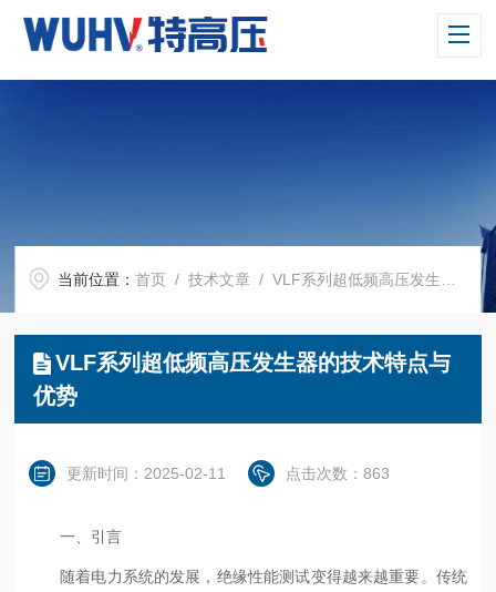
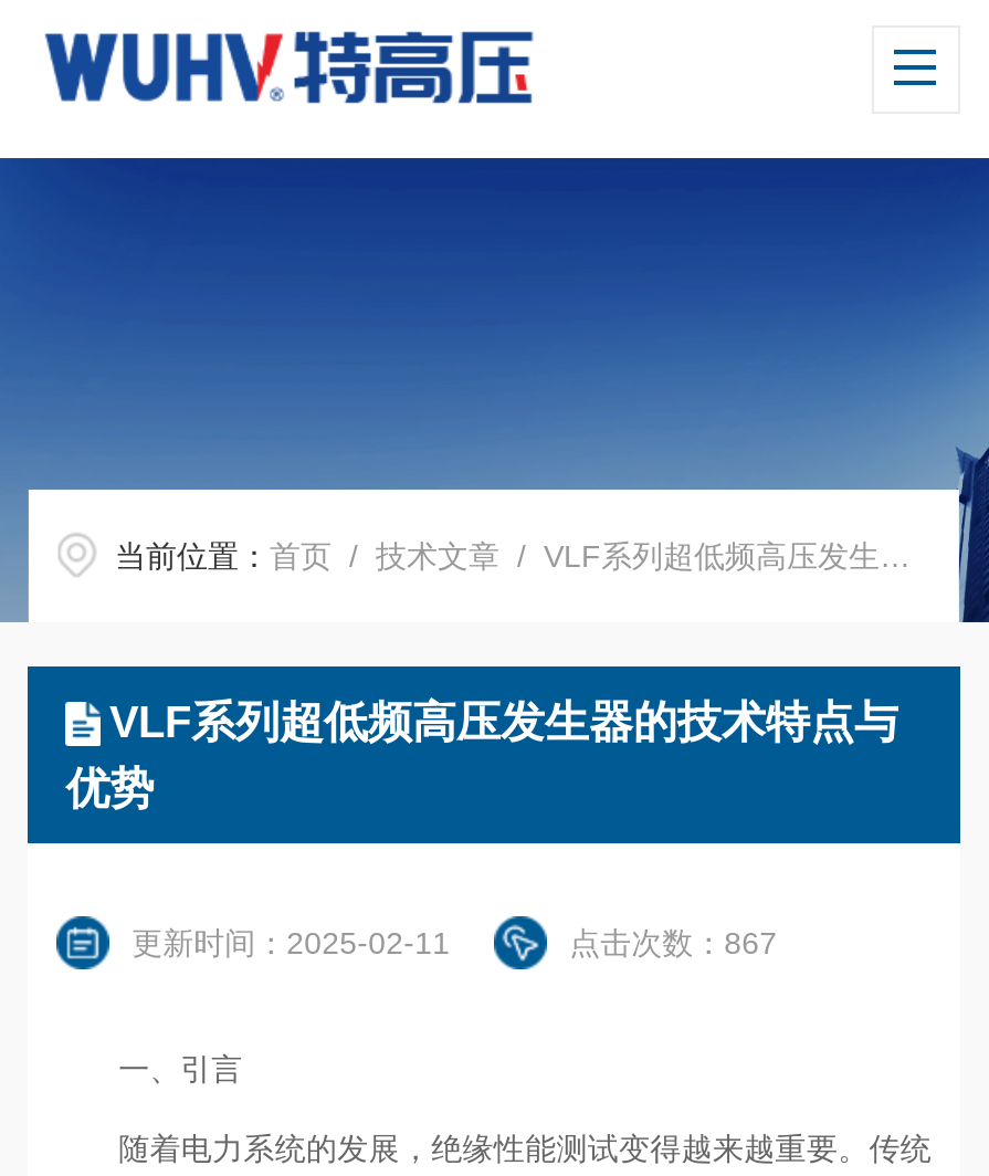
[286,465,390,482] 点击次数：863 -> [569,925,777,960] 点击次数：867

